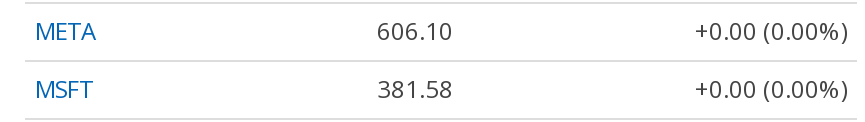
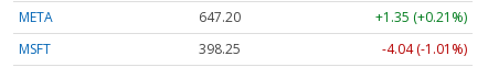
[377,14,453,48] 606.10 -> [199,8,241,27] 647.20
[695,14,847,48] +0.00 (0.00%) -> [375,8,467,27] +1.35 (+0.21%)
[377,72,453,106] 381.58 -> [199,40,241,58] 398.25
[695,72,847,106] +0.00 (0.00%) -> [382,40,467,58] -4.04 (-1.01%)

